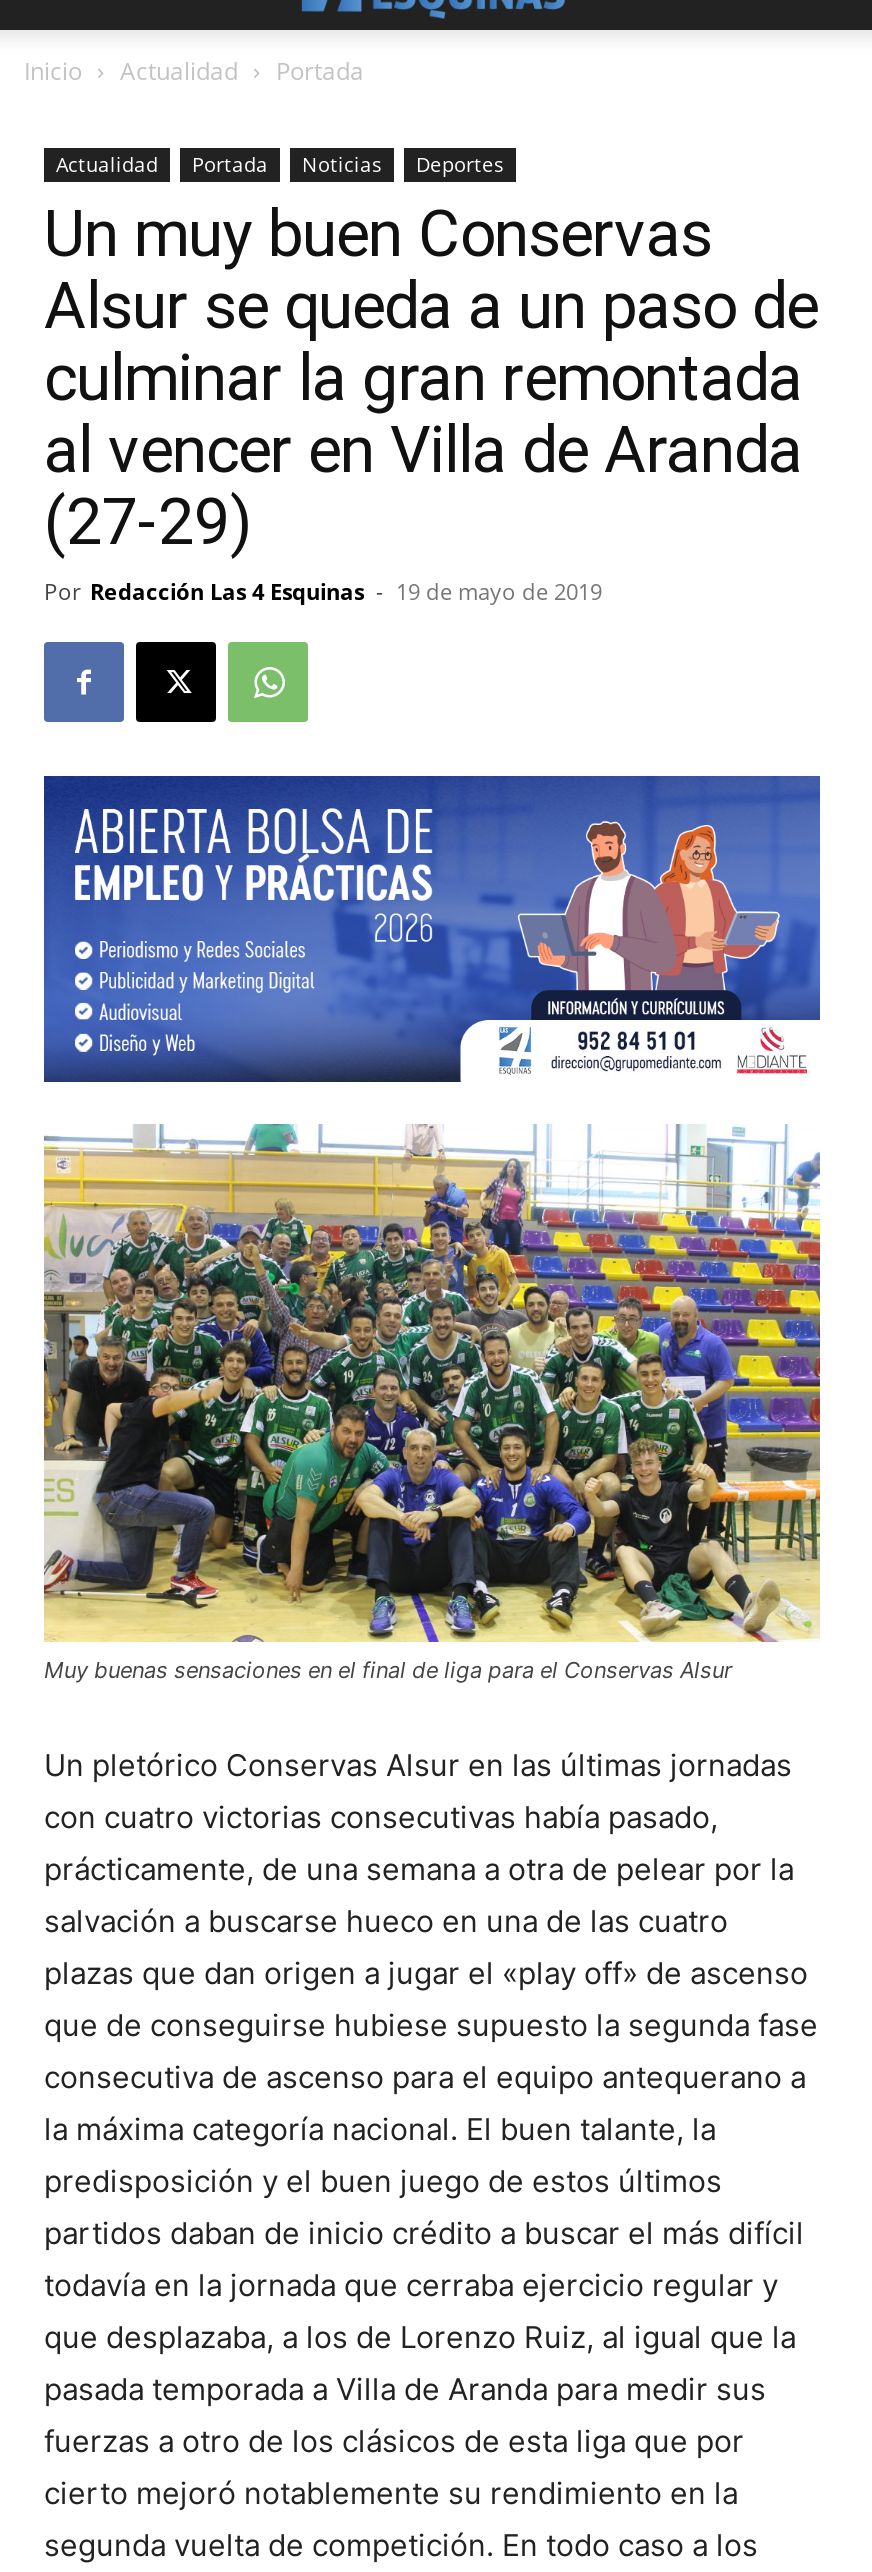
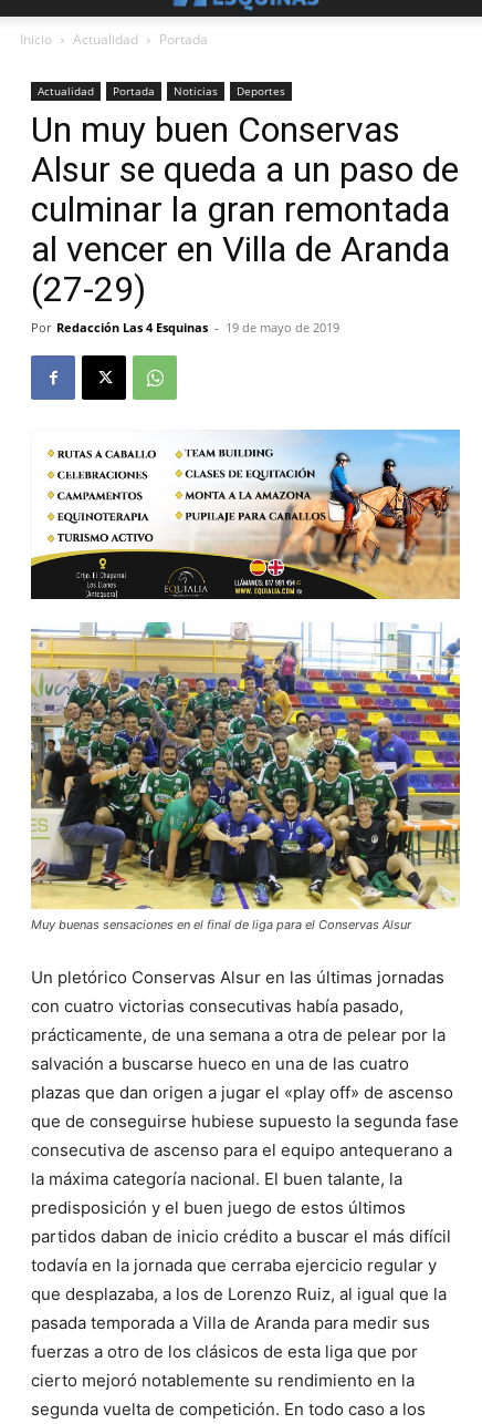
[42,774,822,1082] [image] -> [30,429,461,600] [image]

